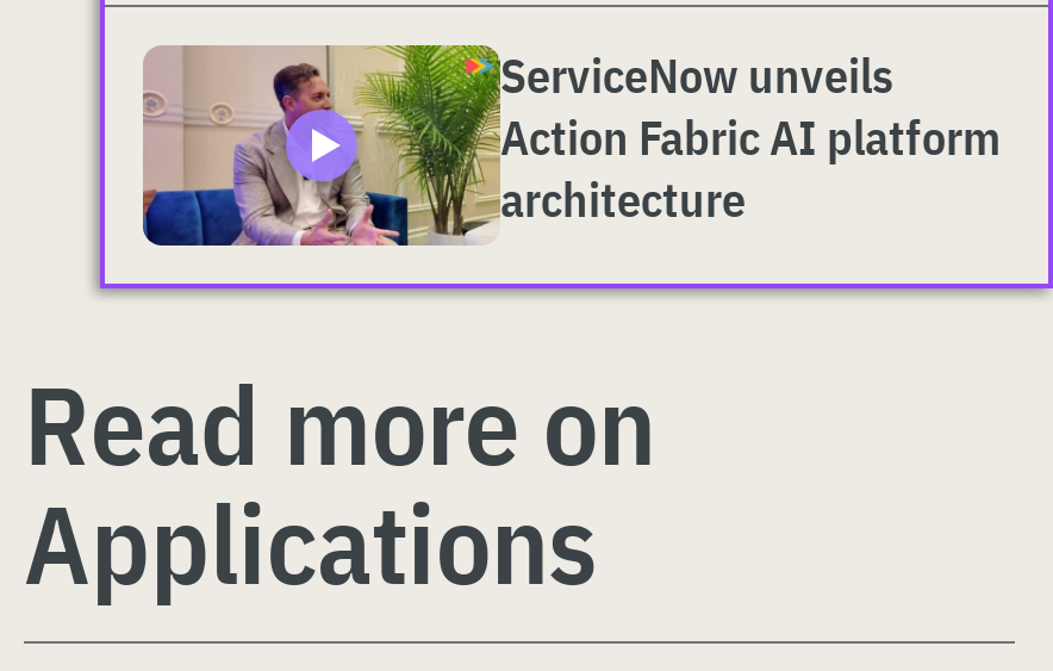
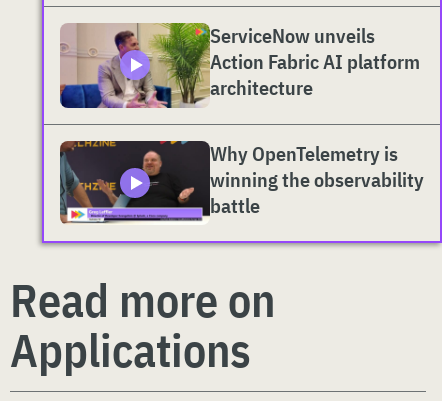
none -> [59,139,424,224] [image] | Why OpenTelemetry is | winning the observability | battle

